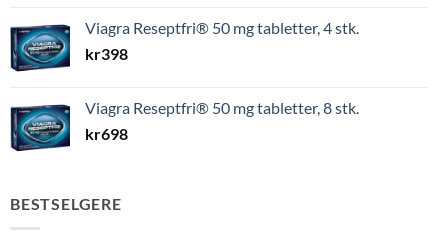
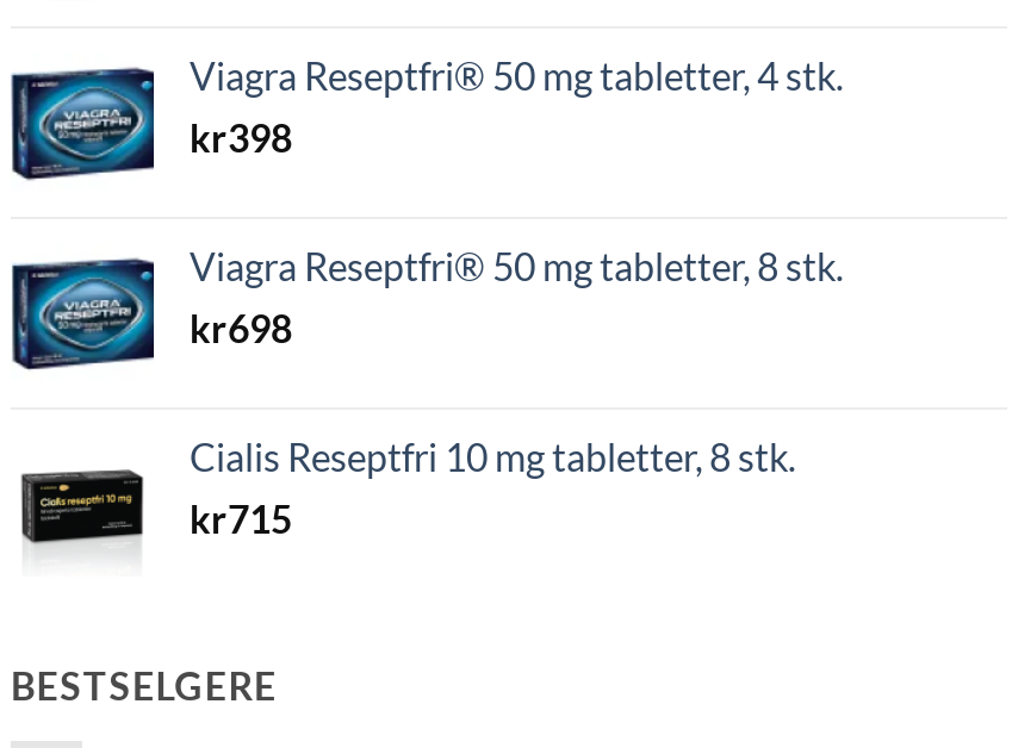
none -> [20,434,795,550] [image] | Cialis Reseptfri 10 mg tabletter, 8 stk. | kr715

